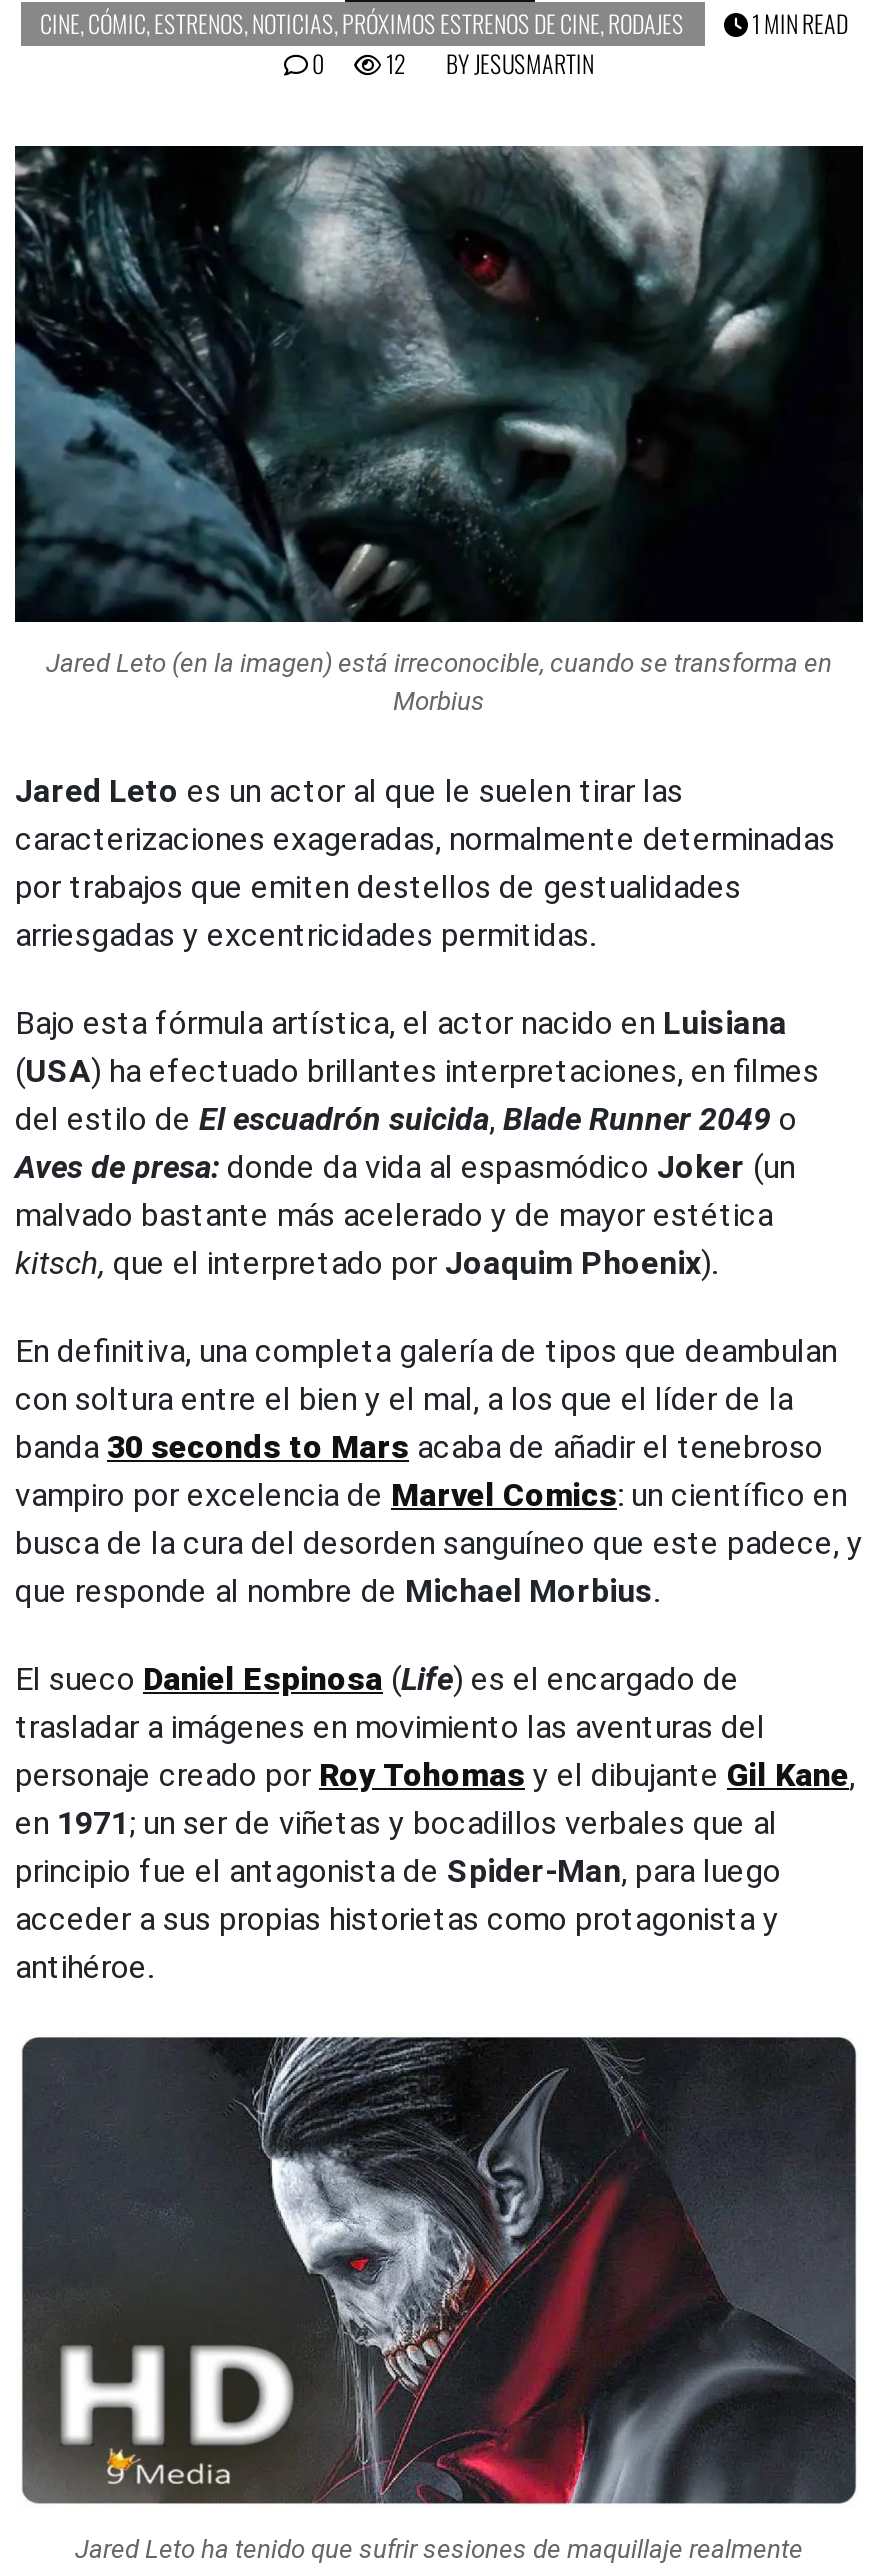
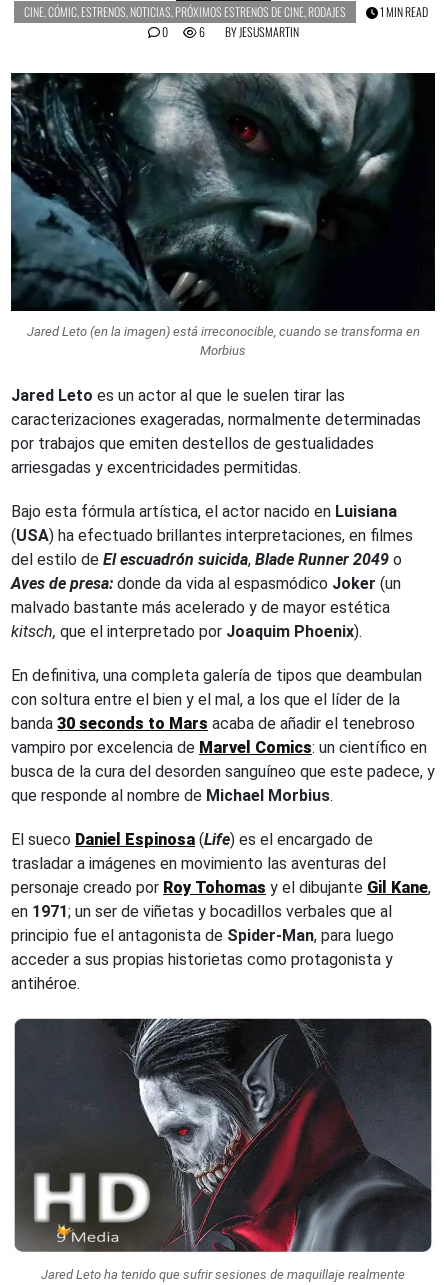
[308,46,594,80] 0 12 BYJESUSMARTIN -> [159,23,298,40] 0 6 BYJESUSMARTIN

